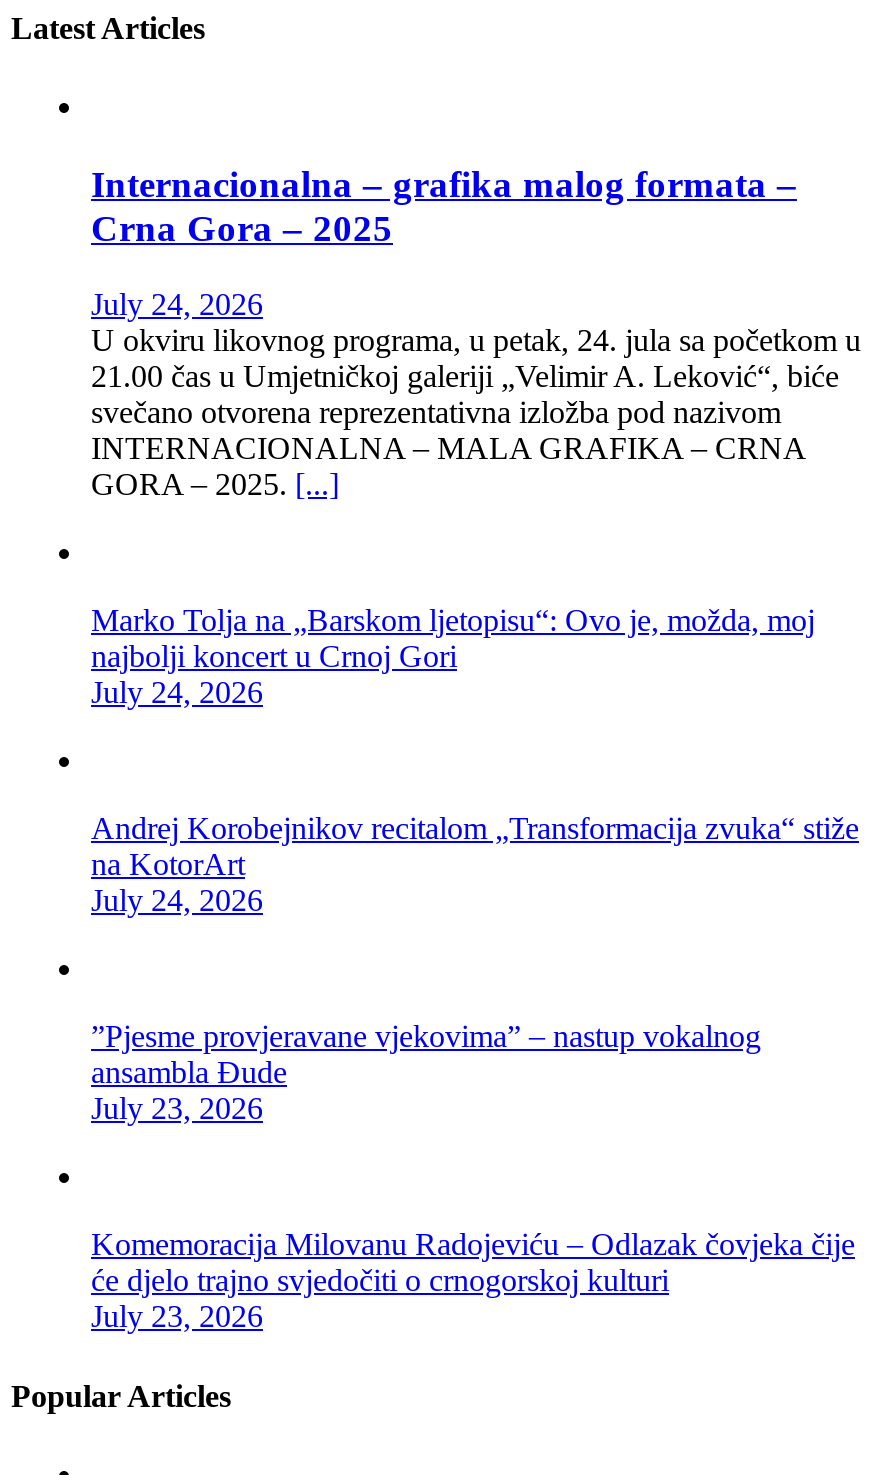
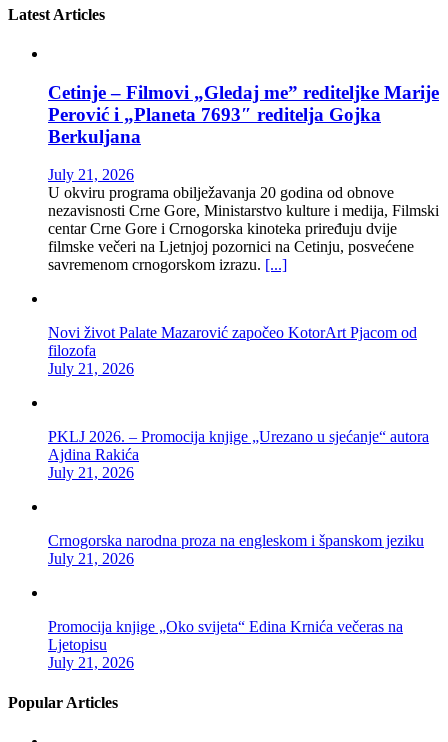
[91,162,797,248] Internacionalna – grafika malog formata – | Crna Gora – 2025 -> [48,82,439,147] Cetinje – Filmovi „Gledaj me” rediteljke Marije | Perović i „Planeta 7693″ reditelja Gojka | Berkuljana
[91,288,861,502] July 24, 2026 | U okviru likovnog programa, u petak, 24. jula sa početkom u | 21.00 čas u Umjetničkoj galeriji „Velimir A. Leković“, biće | svečano otvorena reprezentativna izložba pod nazivom | INTERNACIONALNA – MALA GRAFIKA – CRNA | GORA – 2025. [...] -> [48,166,439,273] July 21, 2026 | U okviru programa obilježavanja 20 godina od obnove | nezavisnosti Crne Gore, Ministarstvo kulture i medija, Filmski | centar Crne Gore i Crnogorska kinoteka priređuju dvije | filmske večeri na Ljetnjoj pozornici na Cetinju, posvećene | savremenom crnogorskom izrazu. [...]
[91,604,815,710] Marko Tolja na „Barskom ljetopisu“: Ovo je, možda, moj | najbolji koncert u Crnoj Gori | July 24, 2026 -> [48,324,417,377] Novi život Palate Mazarović započeo KotorArt Pjacom od | filozofa | July 21, 2026
[91,812,859,918] Andrej Korobejnikov recitalom „Transformacija zvuka“ stiže | na KotorArt | July 24, 2026 -> [48,428,429,481] PKLJ 2026. – Promocija knjige „Urezano u sjećanje“ autora | Ajdina Rakića | July 21, 2026
[91,1020,761,1126] ”Pjesme provjeravane vjekovima” – nastup vokalnog | ansambla Đude | July 23, 2026 -> [48,532,424,567] Crnogorska narodna proza na engleskom i španskom jeziku | July 21, 2026
[91,1228,855,1334] Komemoracija Milovanu Radojeviću – Odlazak čovjeka čije | će djelo trajno svjedočiti o crnogorskoj kulturi | July 23, 2026 -> [48,618,403,671] Promocija knjige „Oko svijeta“ Edina Krnića večeras na | Ljetopisu | July 21, 2026

